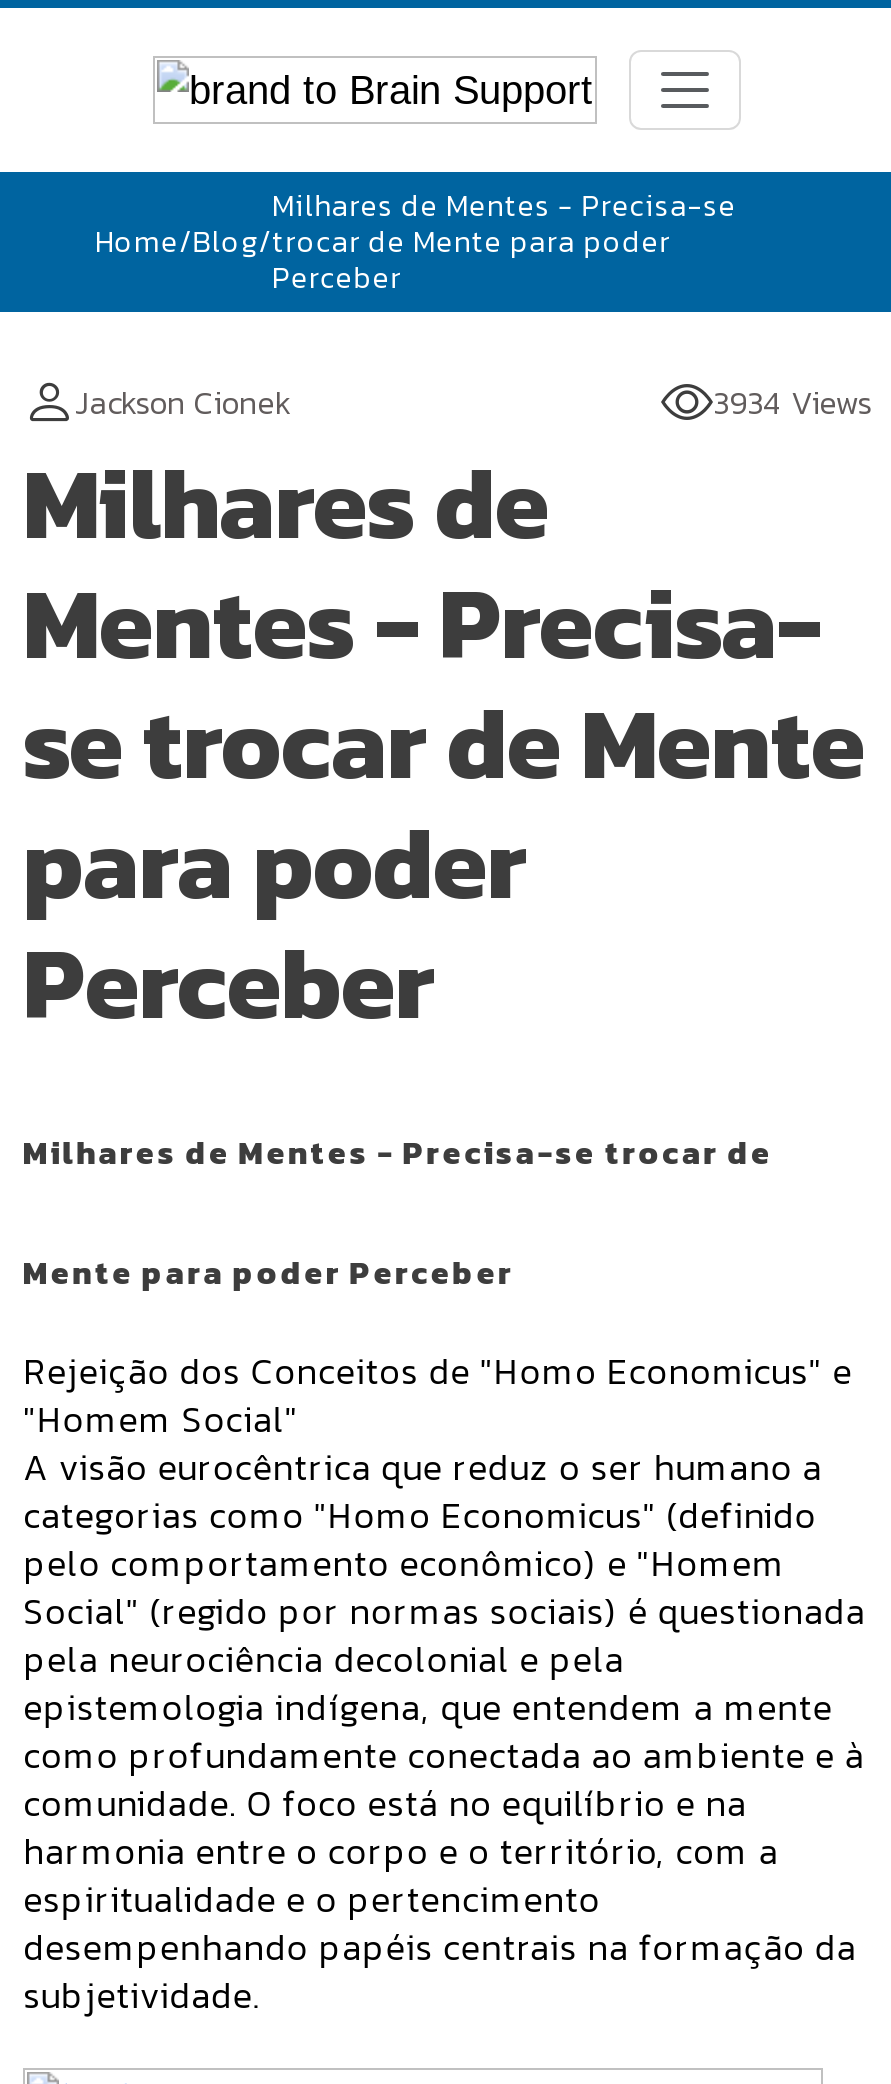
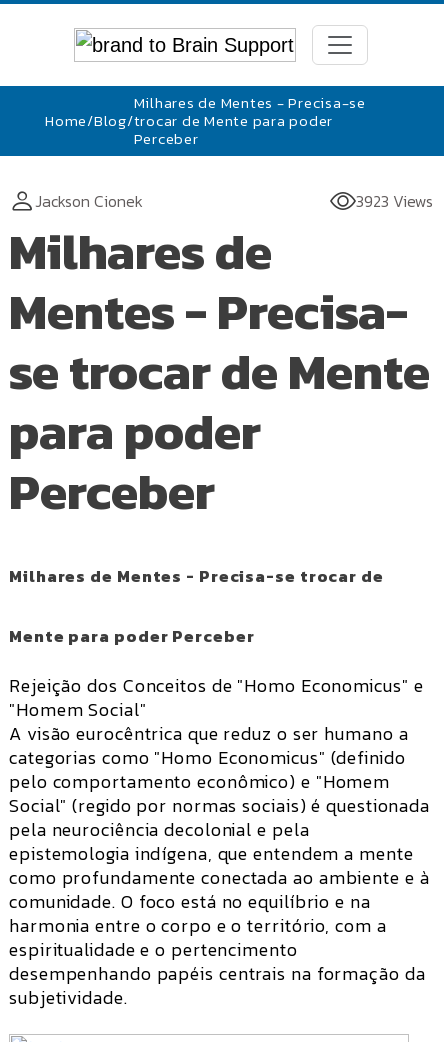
[713,378,871,426] 3934 Views -> [356,189,433,213] 3923 Views

